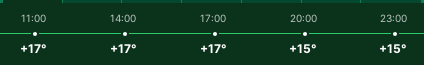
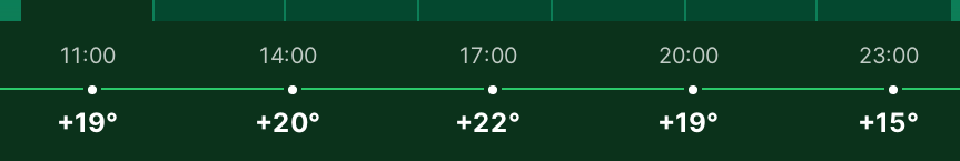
[19,41,46,56] +17° -> [57,105,119,139] +19°
[109,41,136,56] +17° -> [255,105,321,139] +20°
[199,41,226,56] +17° -> [455,105,522,139] +22°
[289,41,317,56] +15° -> [657,105,720,139] +19°

